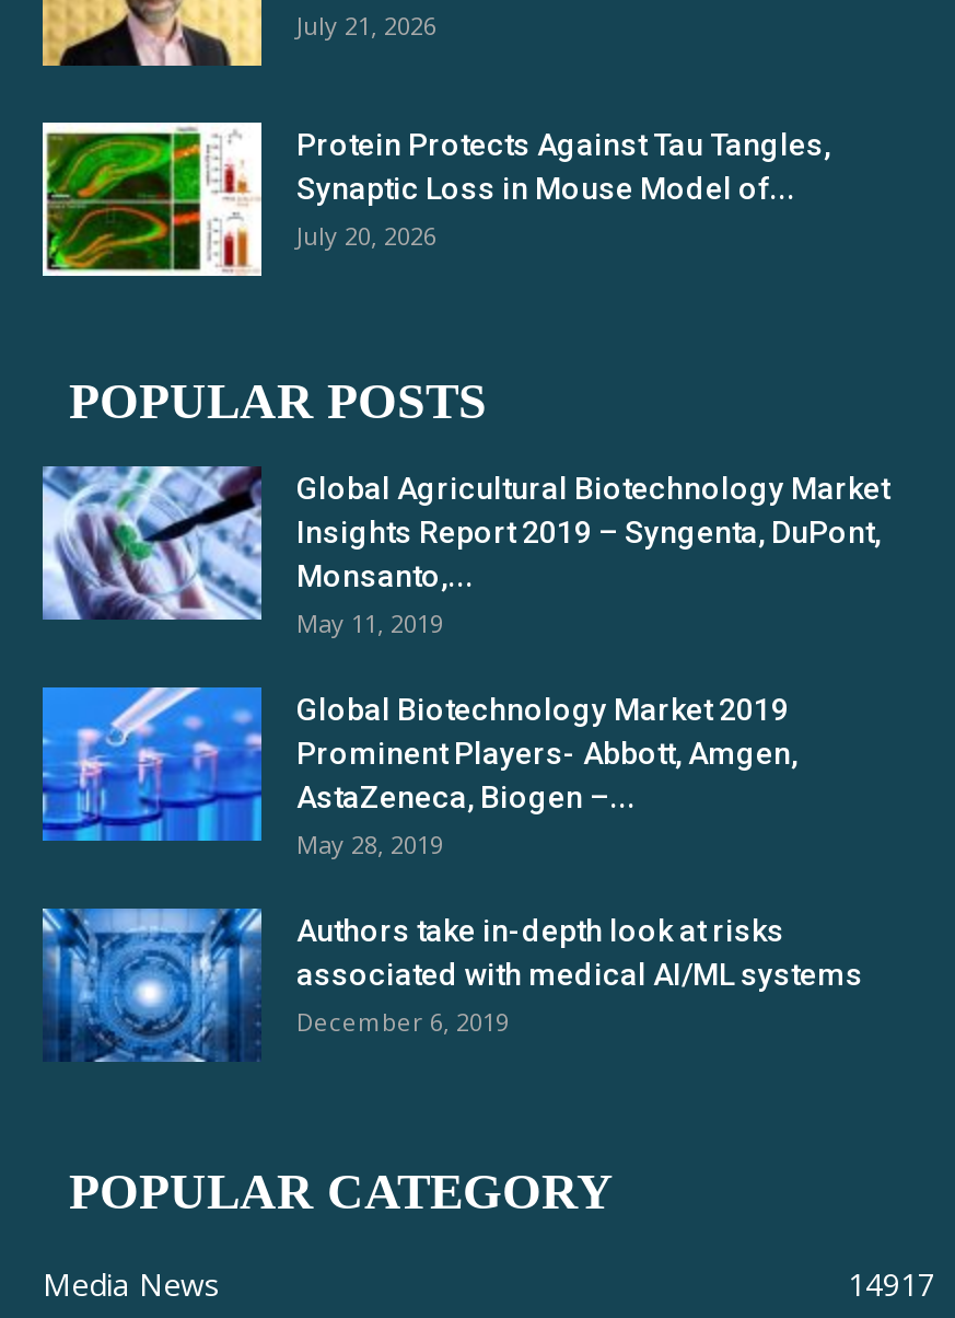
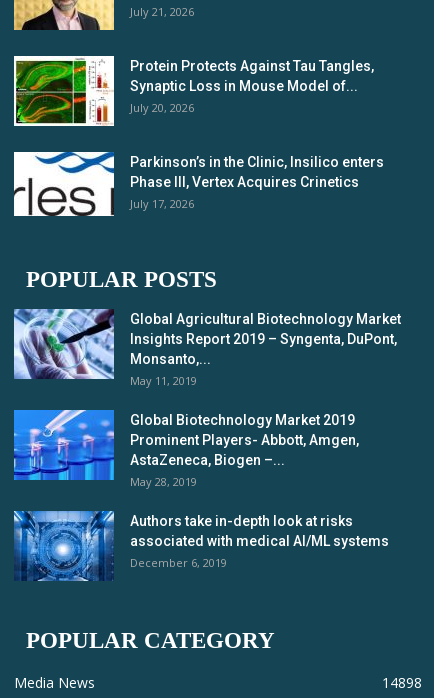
none -> [14,151,384,222] [image] | Parkinson’s in the Clinic, Insilico enters | Phase III, Vertex Acquires Crinetics | July 17, 2026
[848,1263,935,1305] 14917 -> [382,673,422,692] 14898

